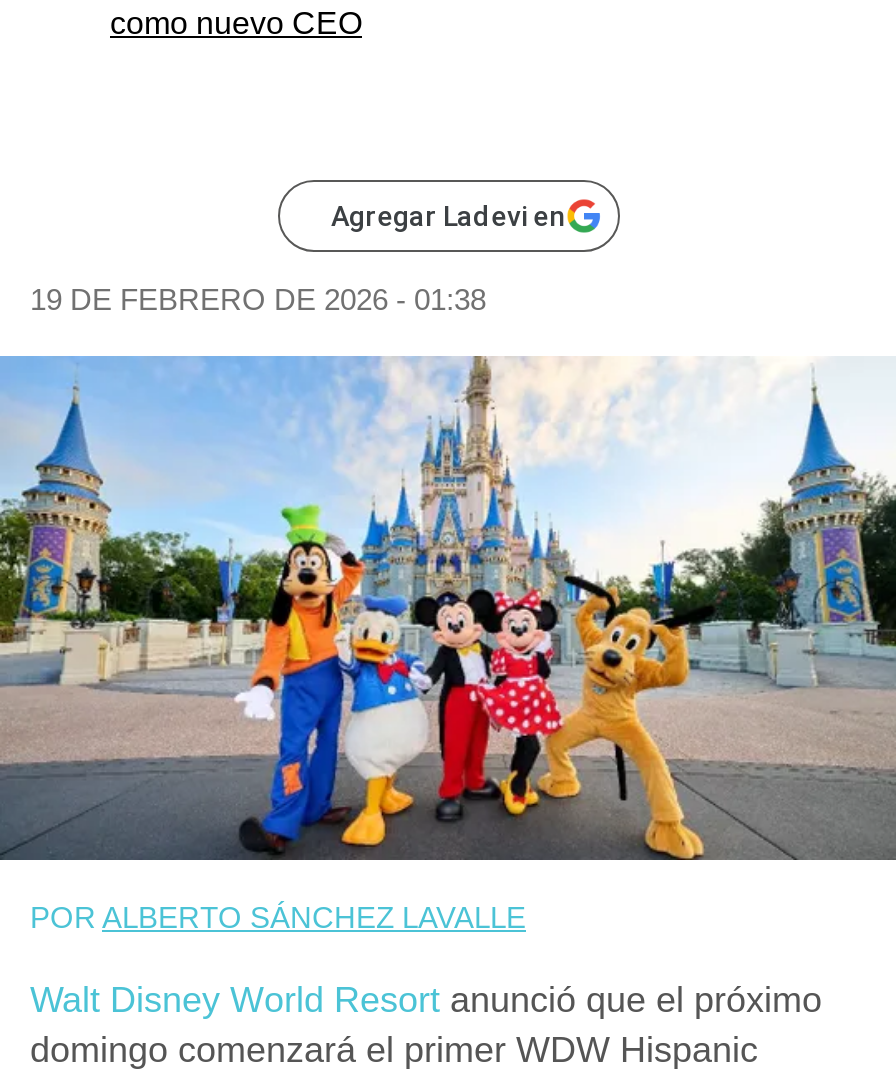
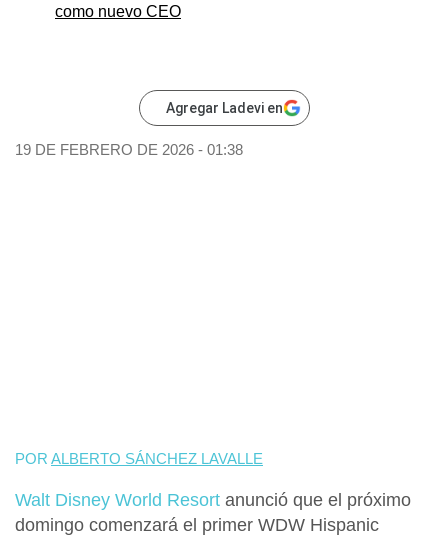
[6,354,890,862] [image] -> none

